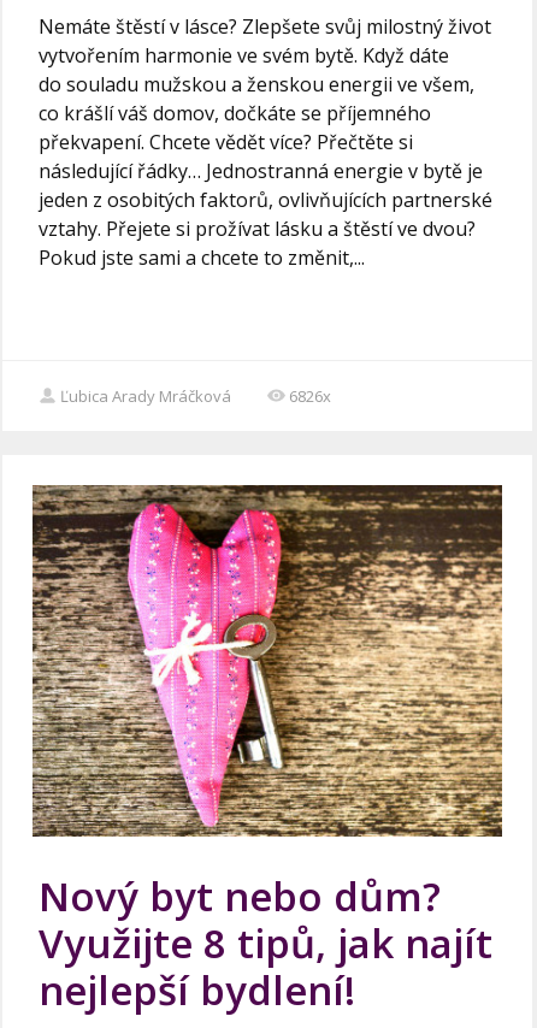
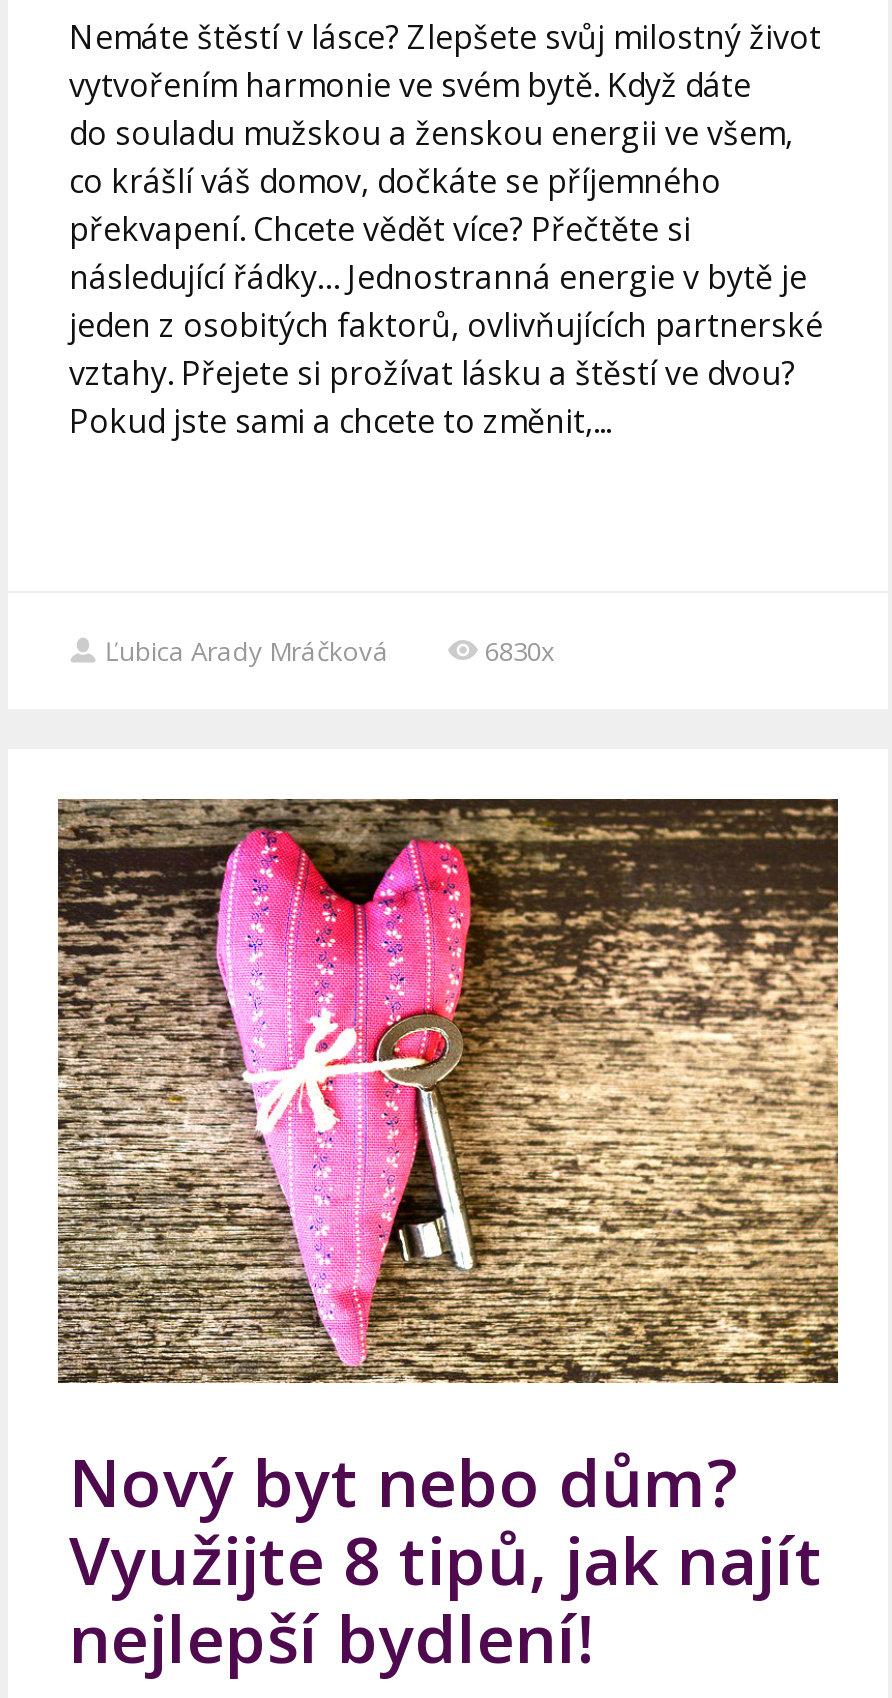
[290,385,332,407] 6826x -> [485,633,555,669] 6830x

